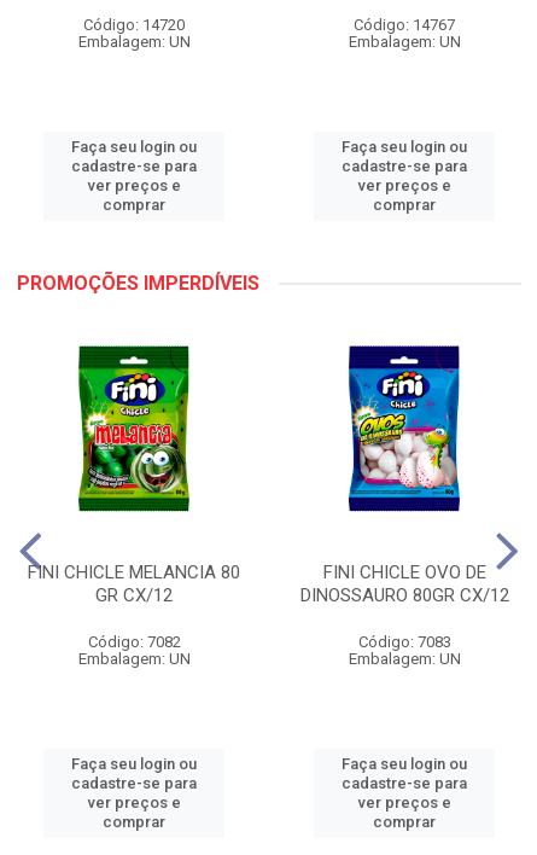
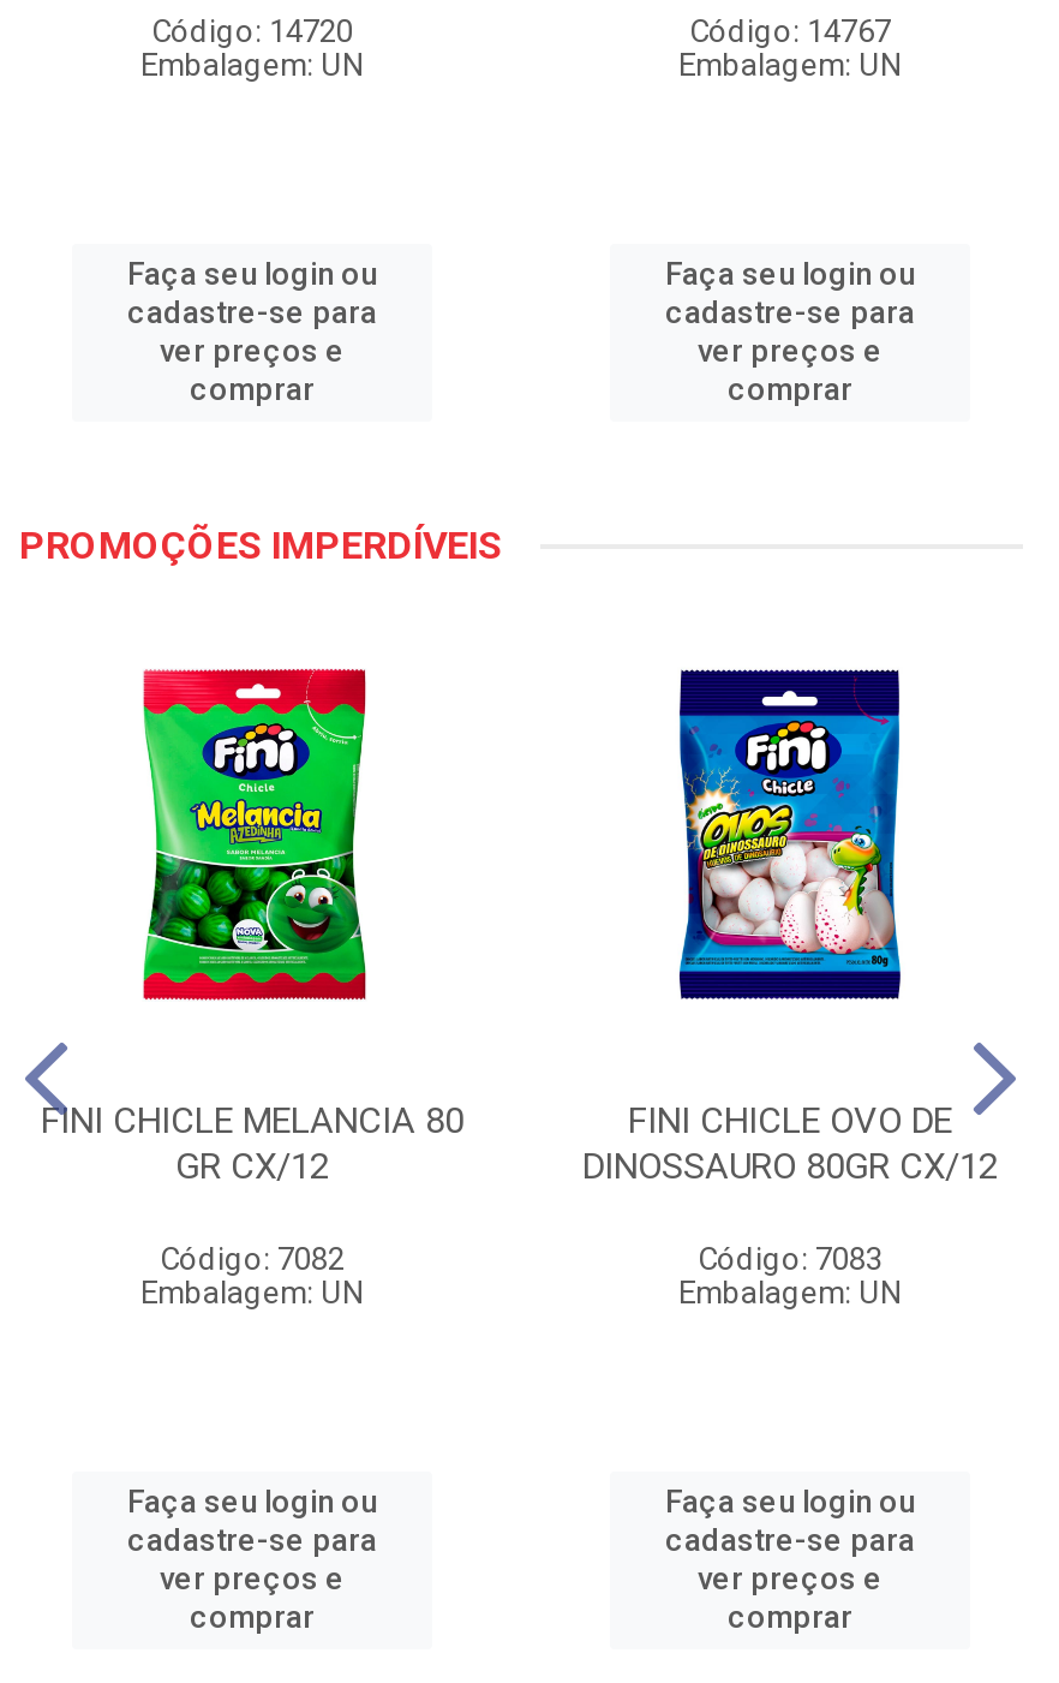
[77,344,191,512] [image] -> [142,667,367,1001] [image]

